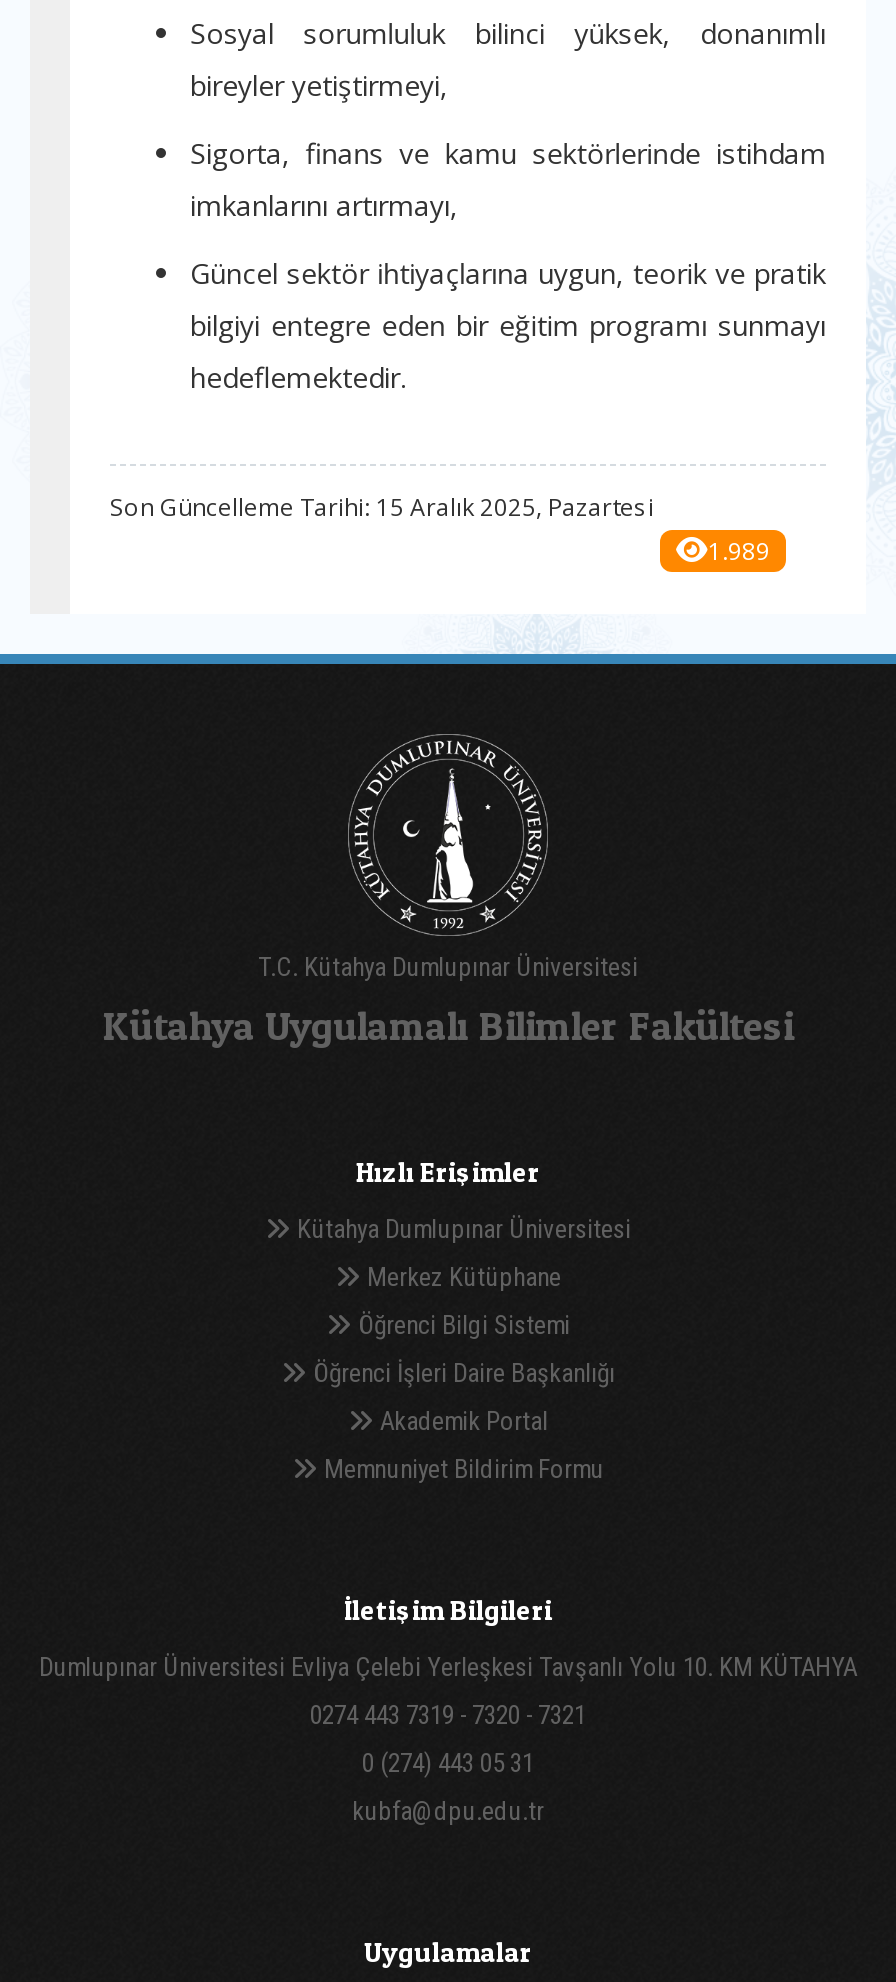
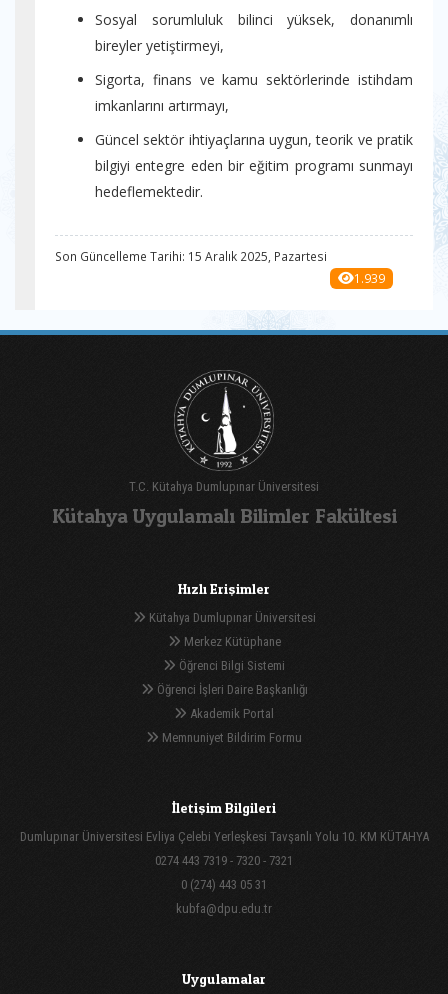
[708,533,770,565] 1.989 -> [354,269,385,285] 1.939

